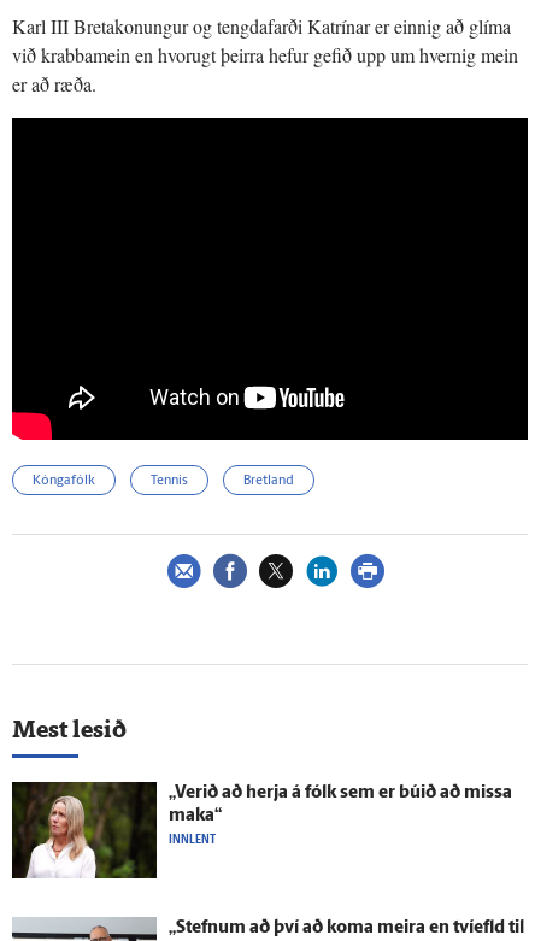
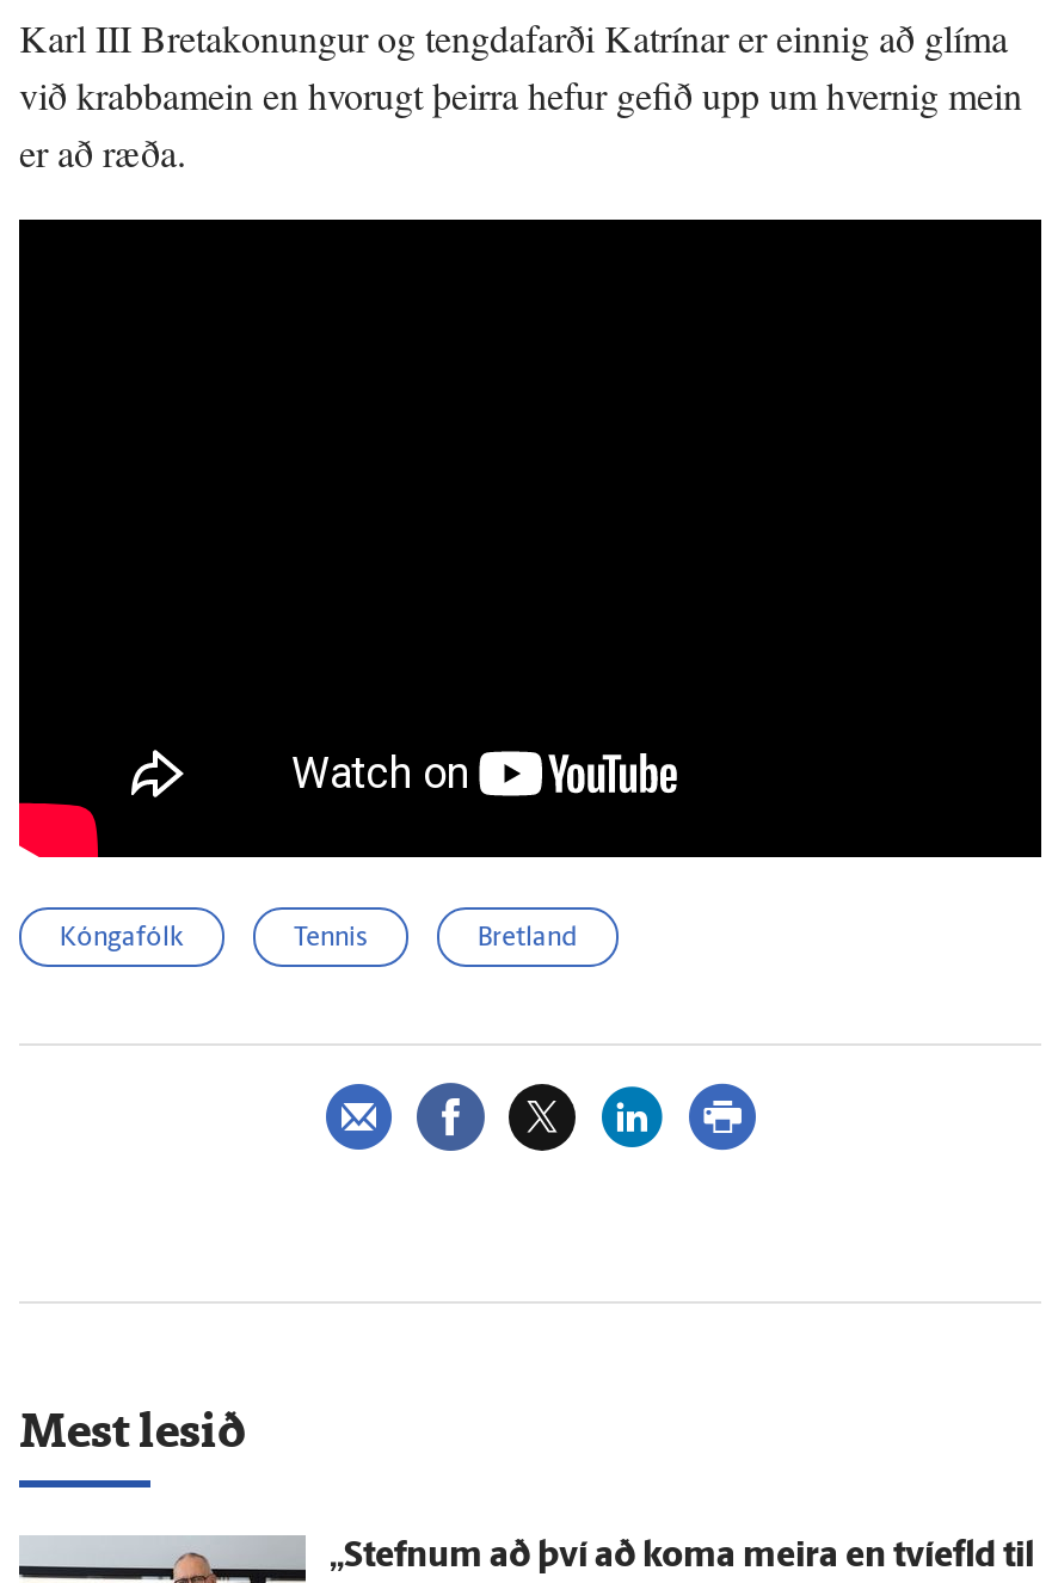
[11,781,512,880] [image] | „Verið að herja á fólk sem er búið að missa | maka“ | INNLENT -> none

